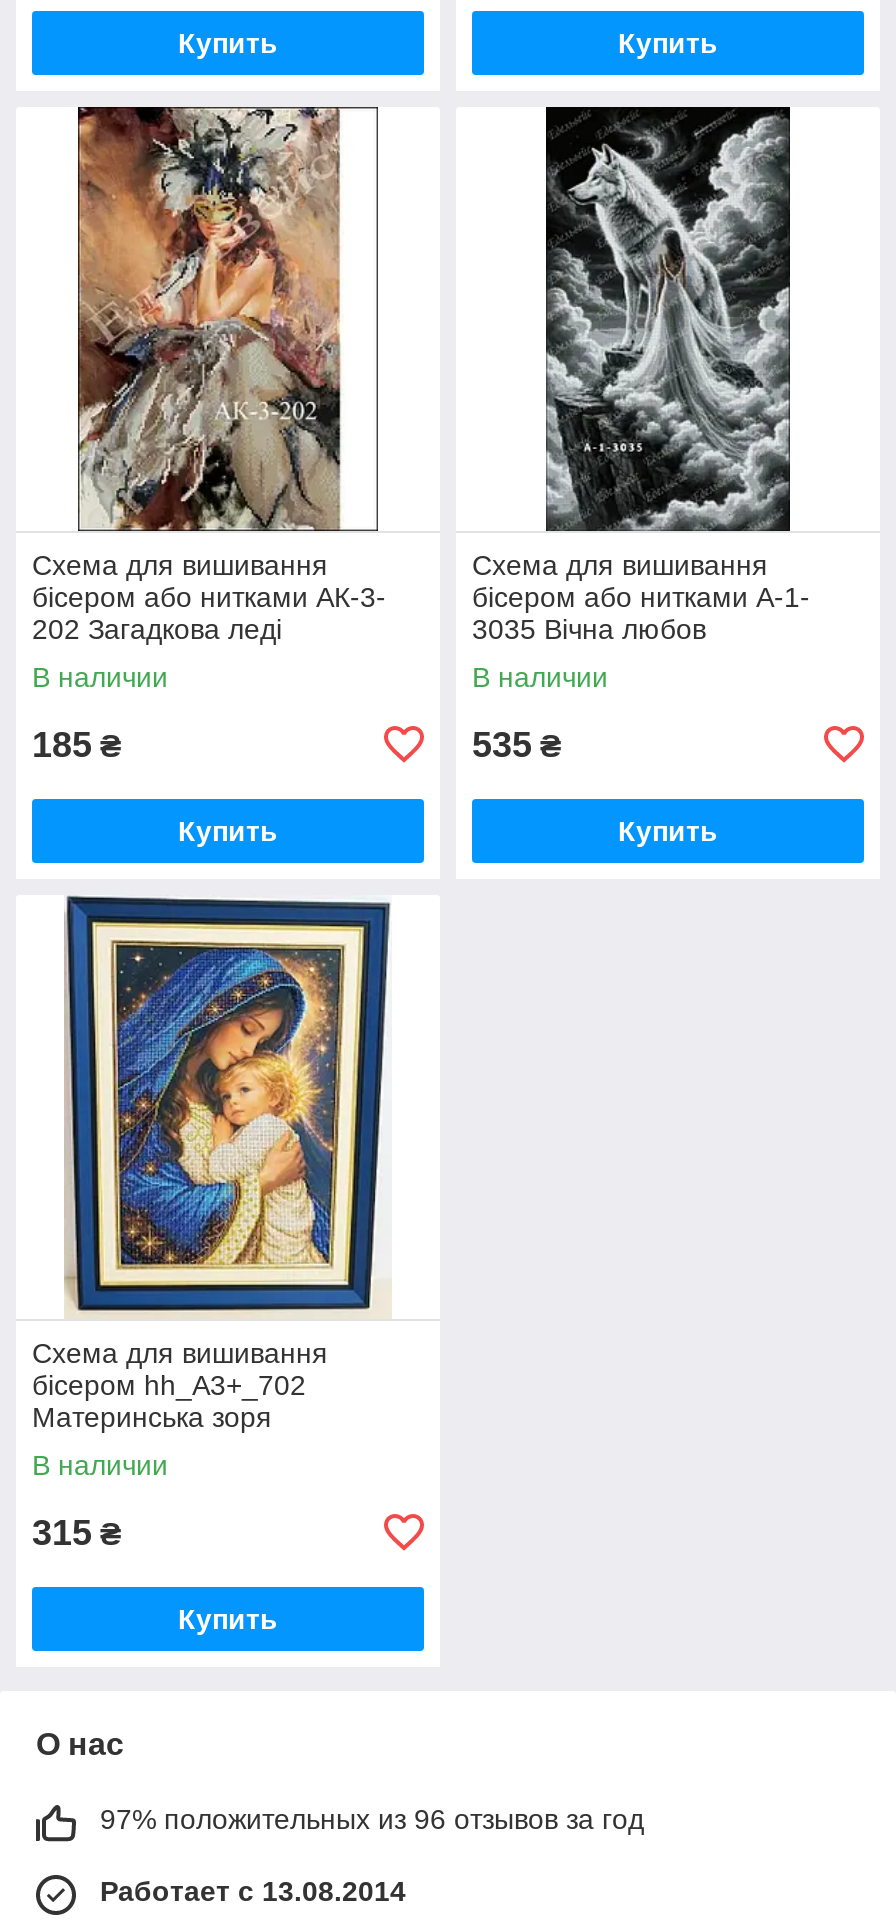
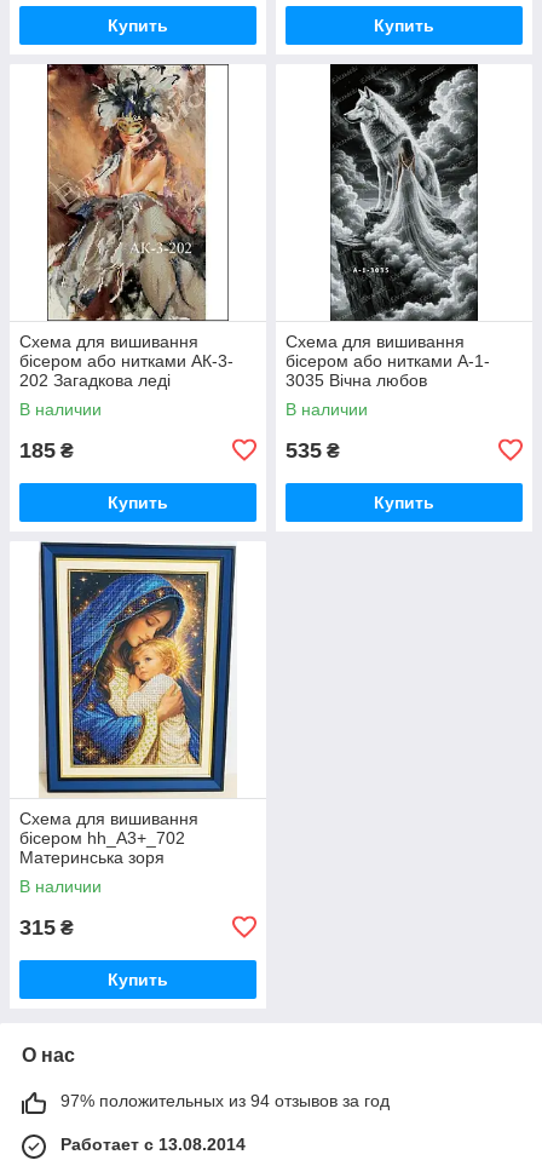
[100,1803,644,1835] 97% положительных из 96 отзывов за год -> [60,1091,390,1110] 97% положительных из 94 отзывов за год

